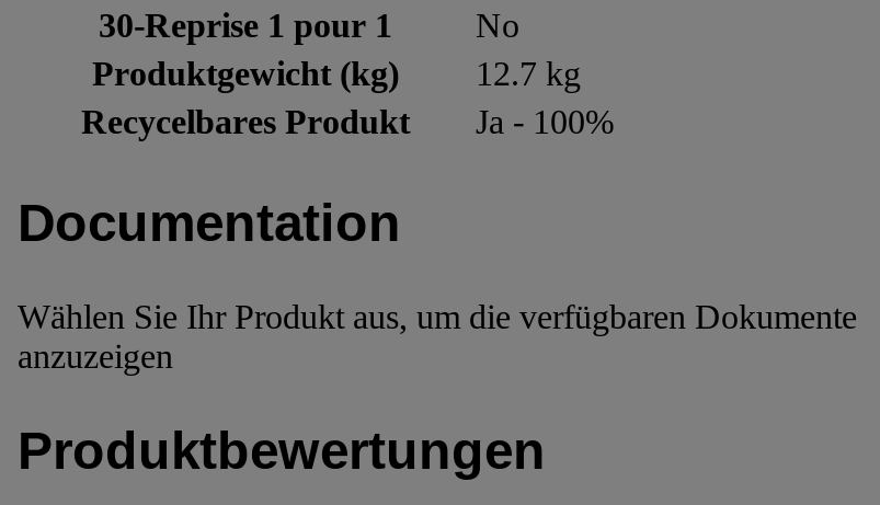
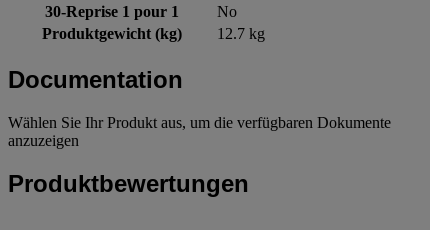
[81,103,614,140] Recycelbares Produkt | Ja - 100% -> none

